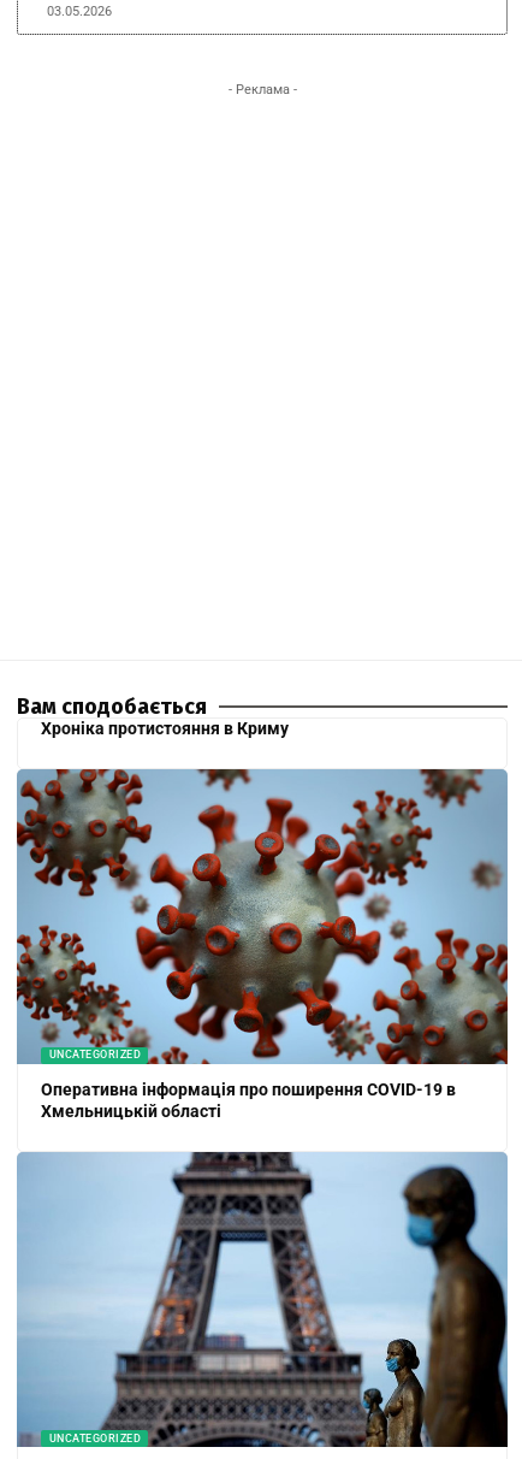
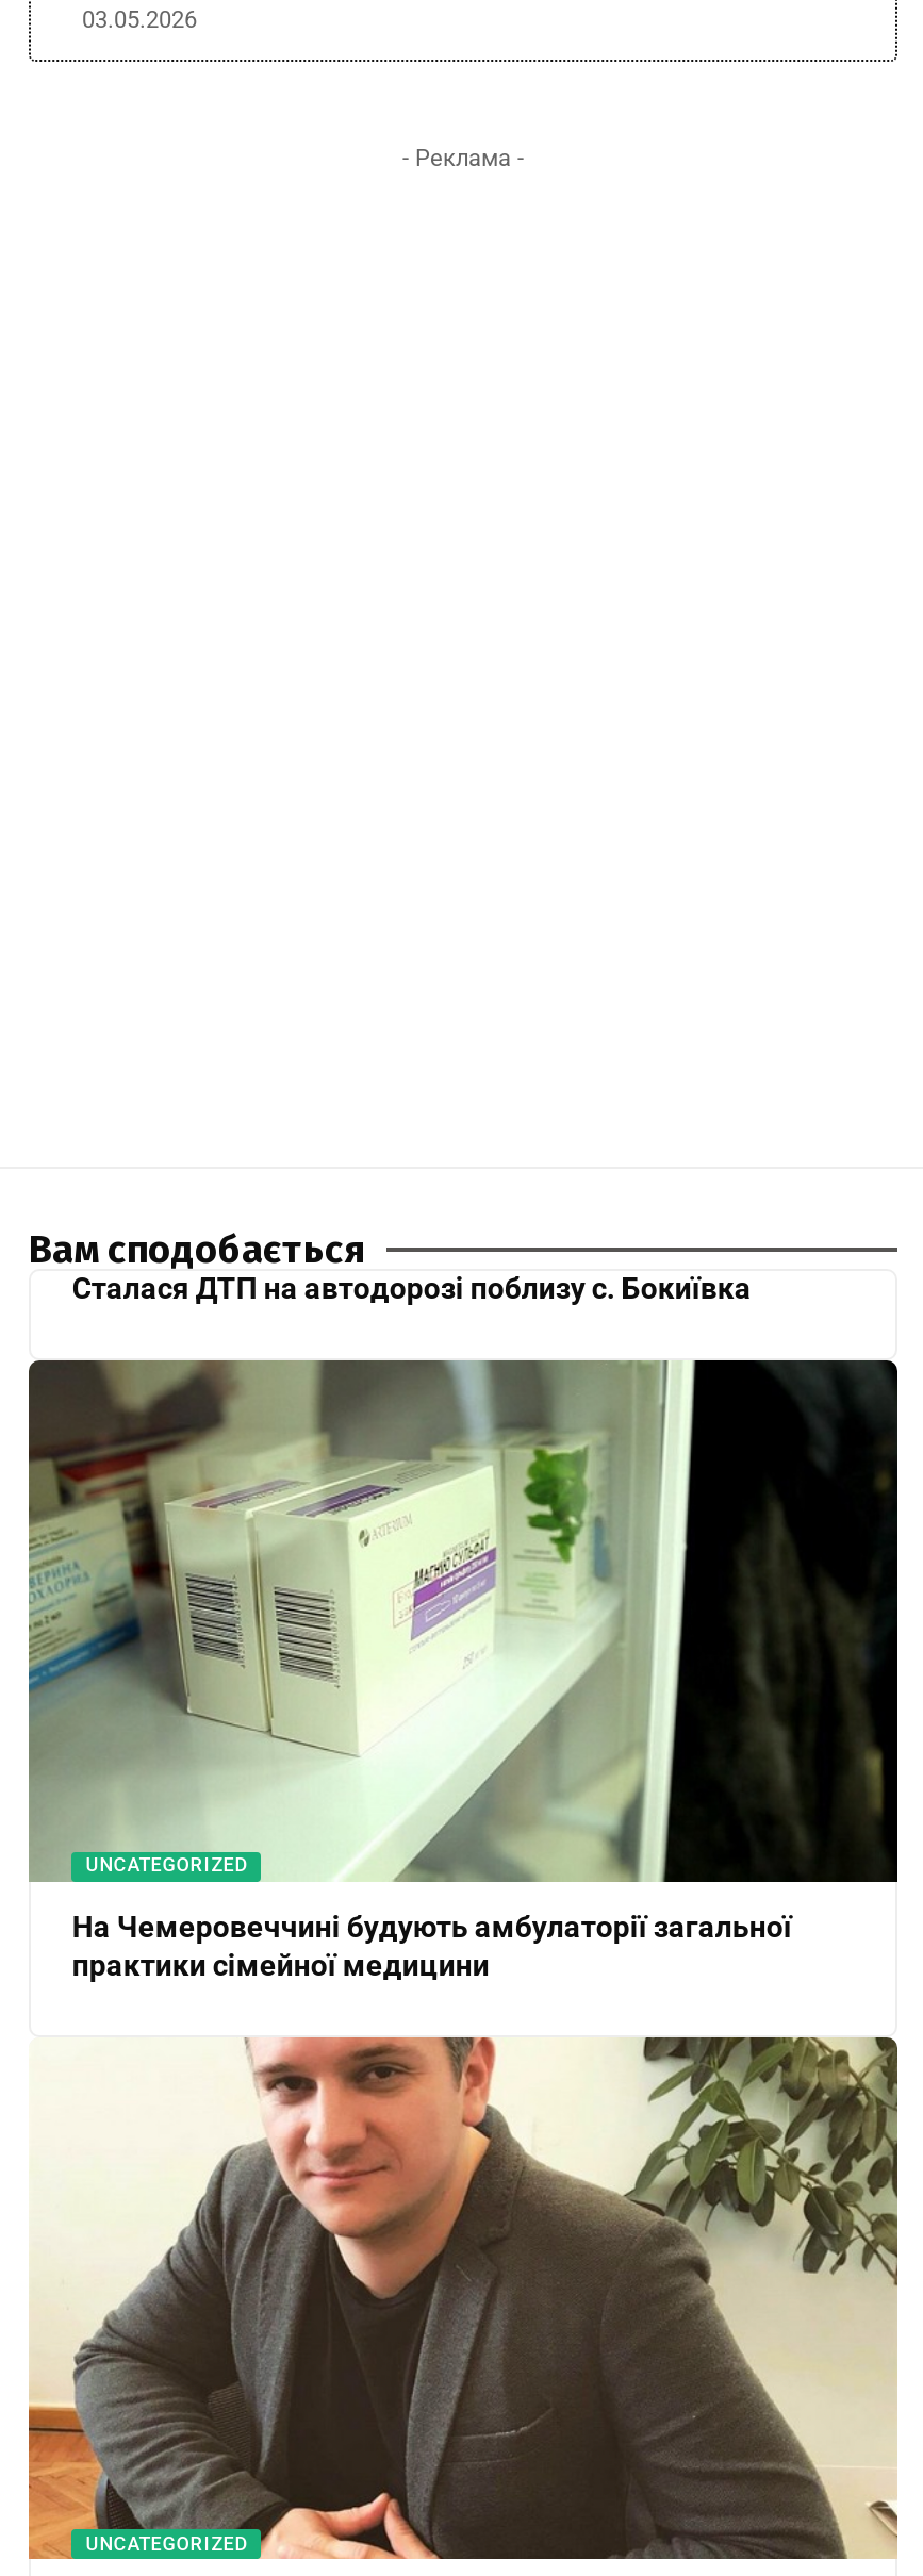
[41,719,289,738] Хроніка протистояння в Криму -> [72,1271,751,1305] Сталася ДТП на автодорозі поблизу с. Бокиївка
[16,768,509,1121] [image] | Оперативна інформація про поширення COVID-19 в | Хмельницькій області -> [27,1358,900,1982] [image] | На Чемеровеччині будують амбулаторії загальної | практики сімейної медицини
[16,1151,509,1448] [image] -> [27,2035,900,2561] [image]

